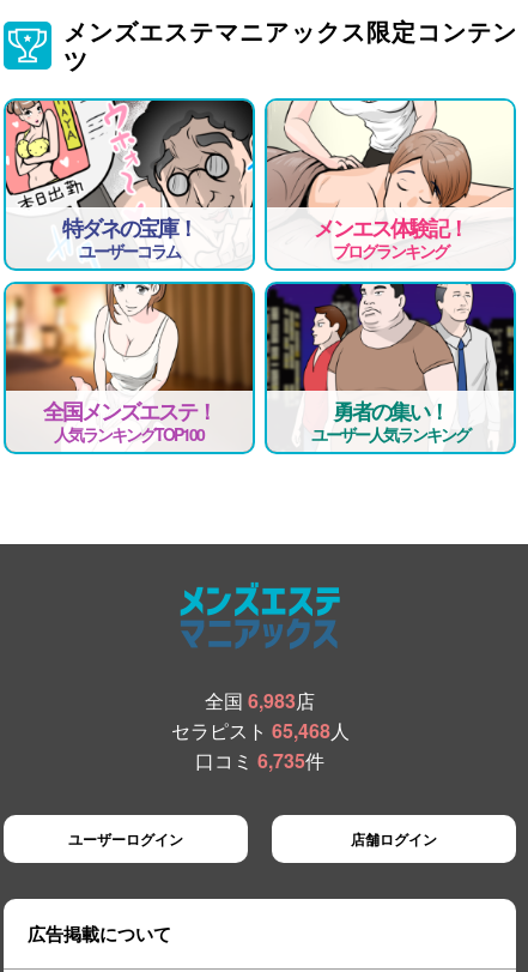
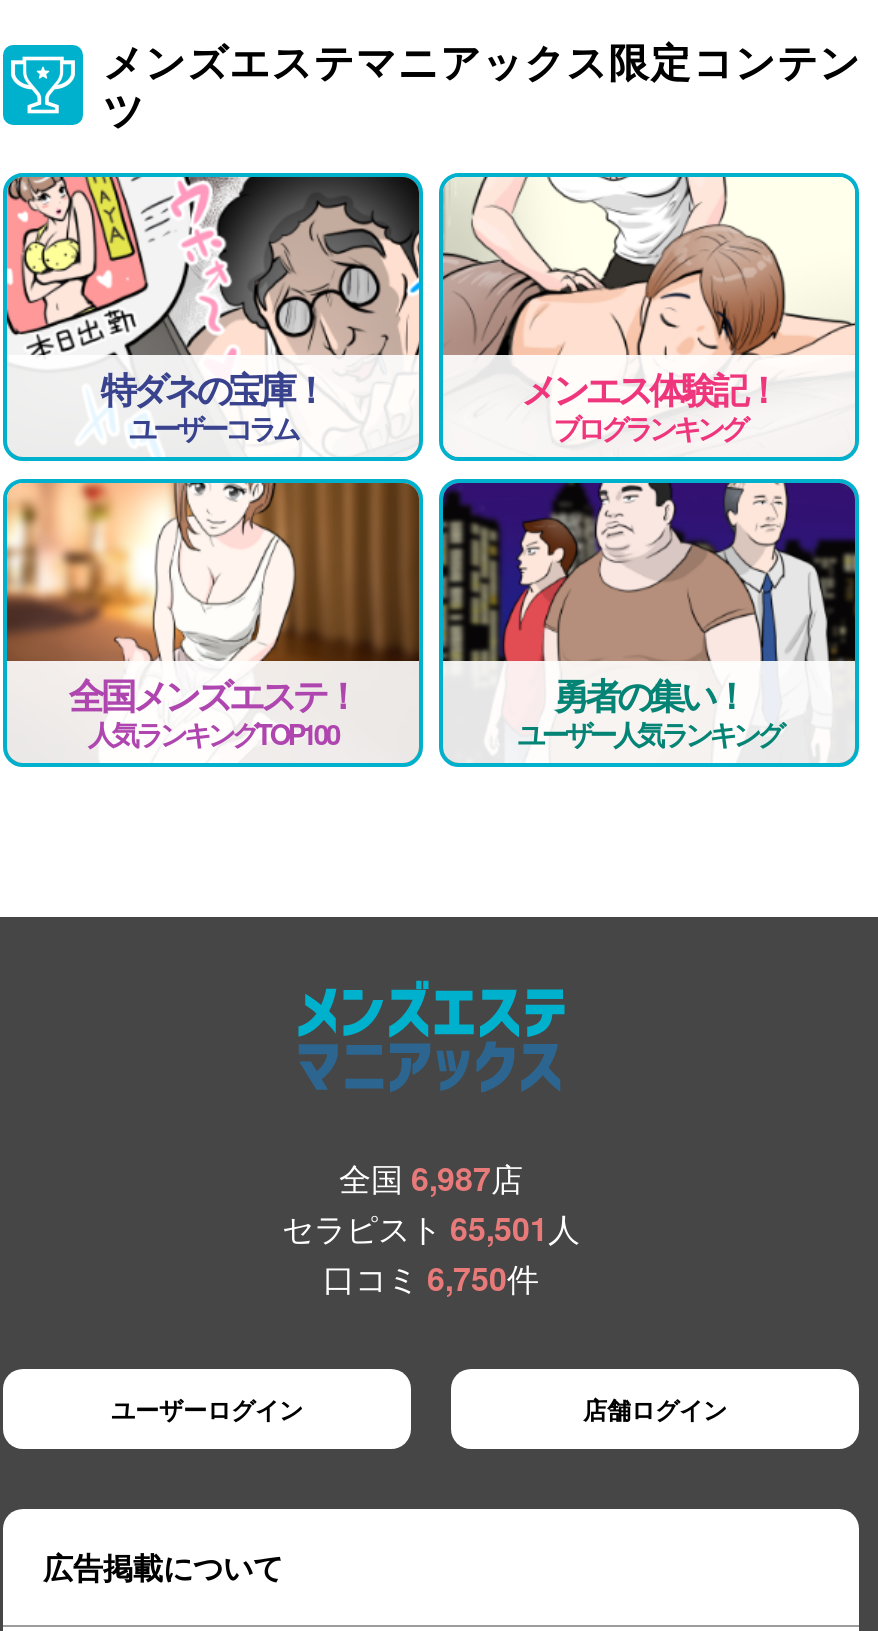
[205,686,315,714] 全国6,983店 -> [339,1154,523,1200] 全国6,987店
[171,716,349,744] セラピスト65,468人 -> [282,1204,580,1250] セラピスト65,501人
[195,746,324,774] 口コミ6,735件 -> [323,1254,539,1300] 口コミ6,750件

